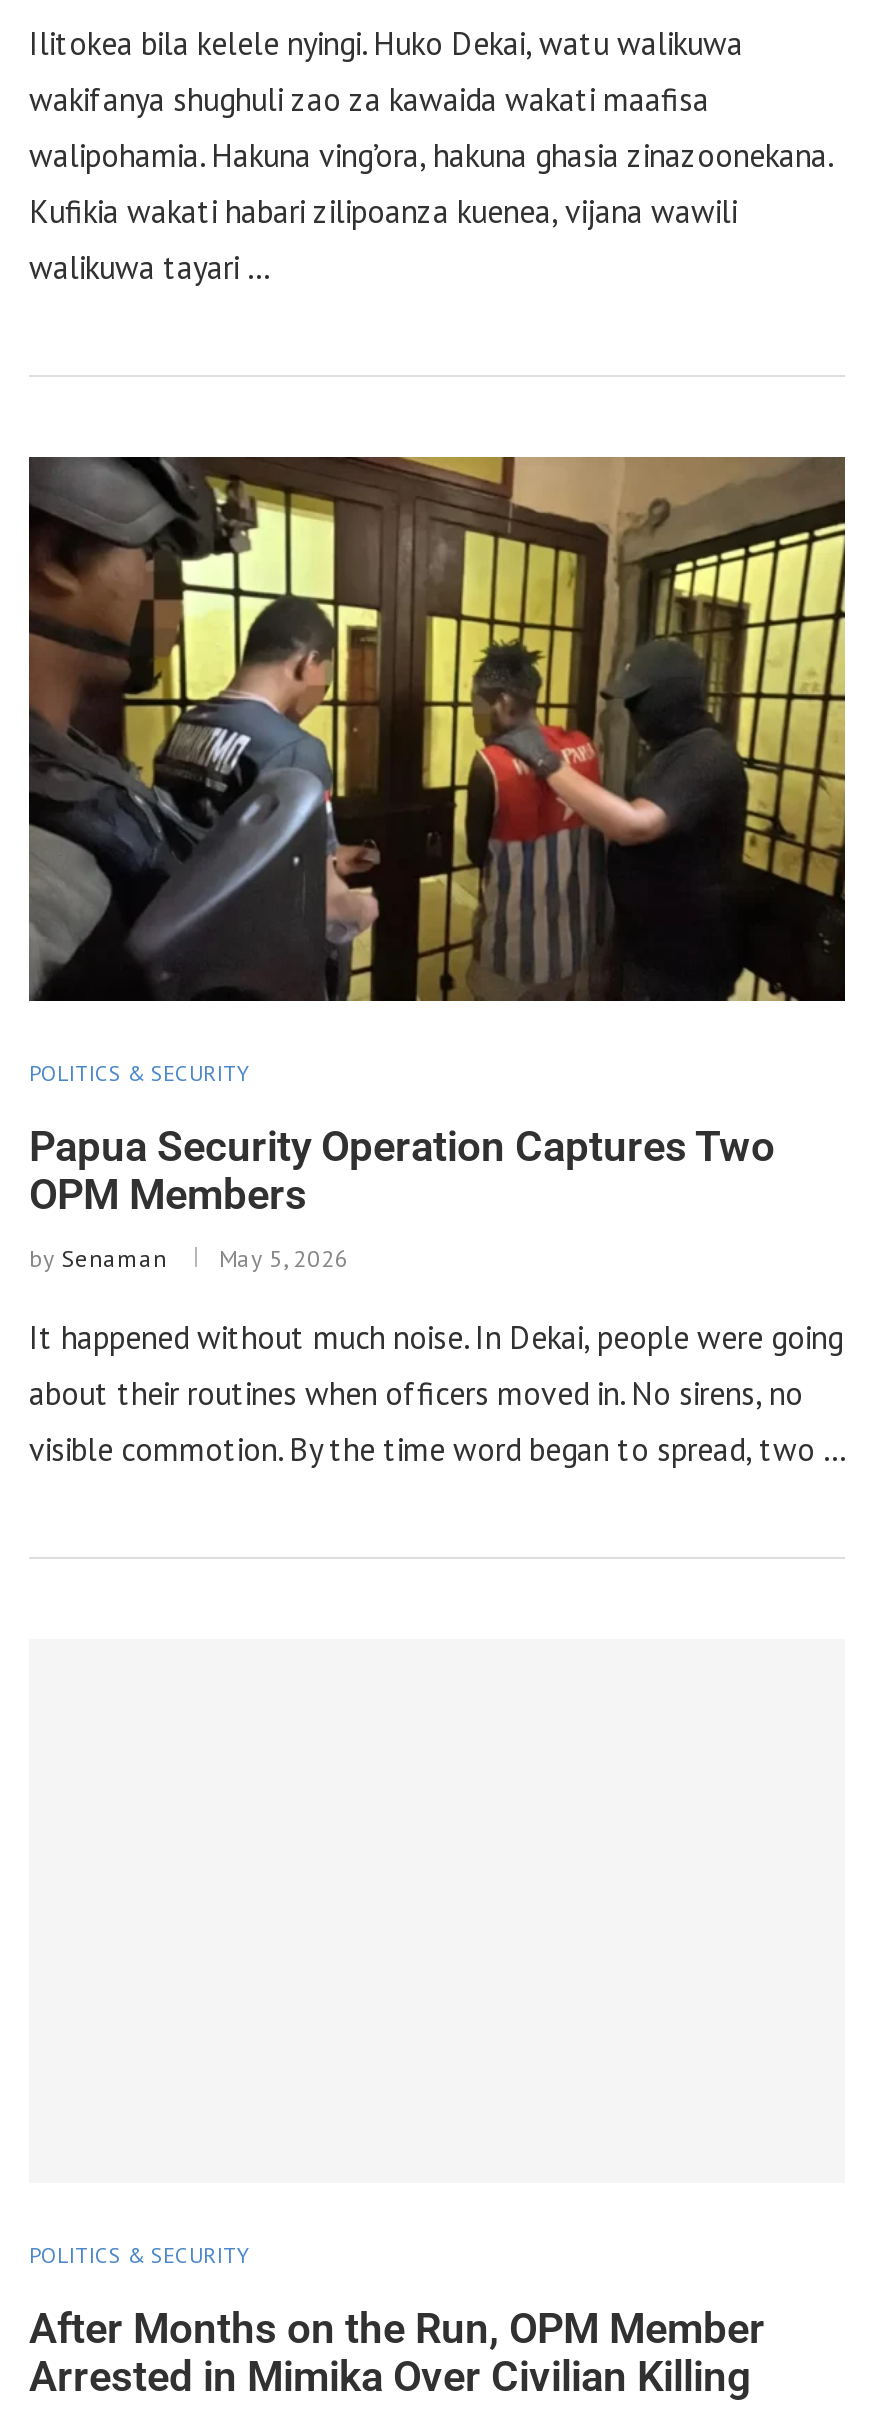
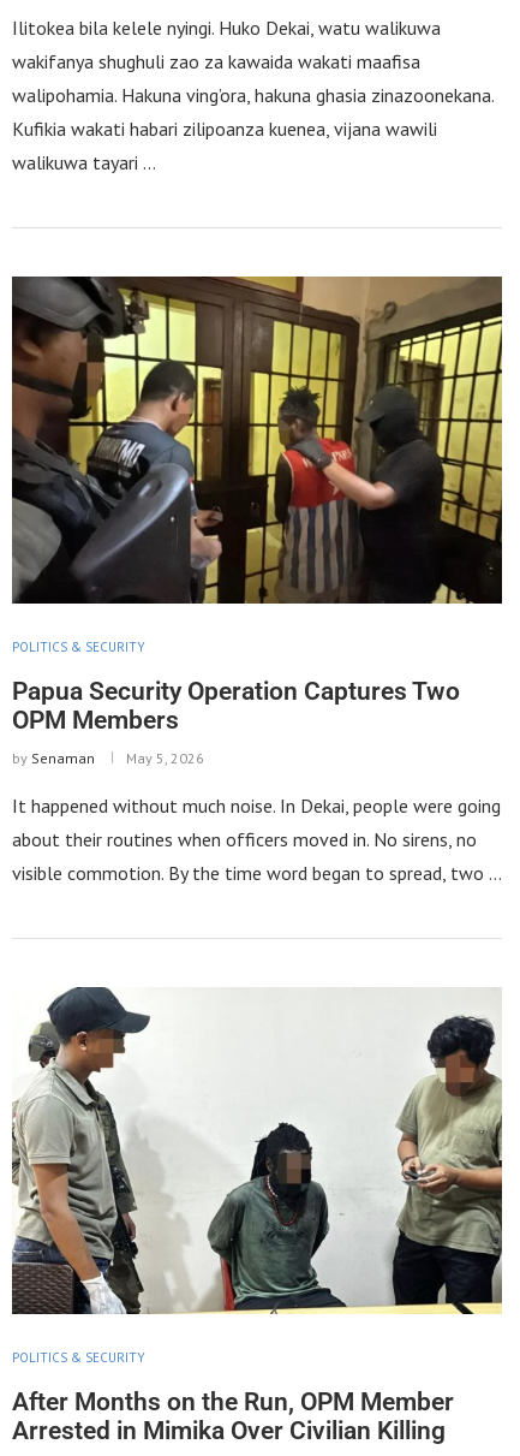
none -> [11,986,503,1315] [image]

